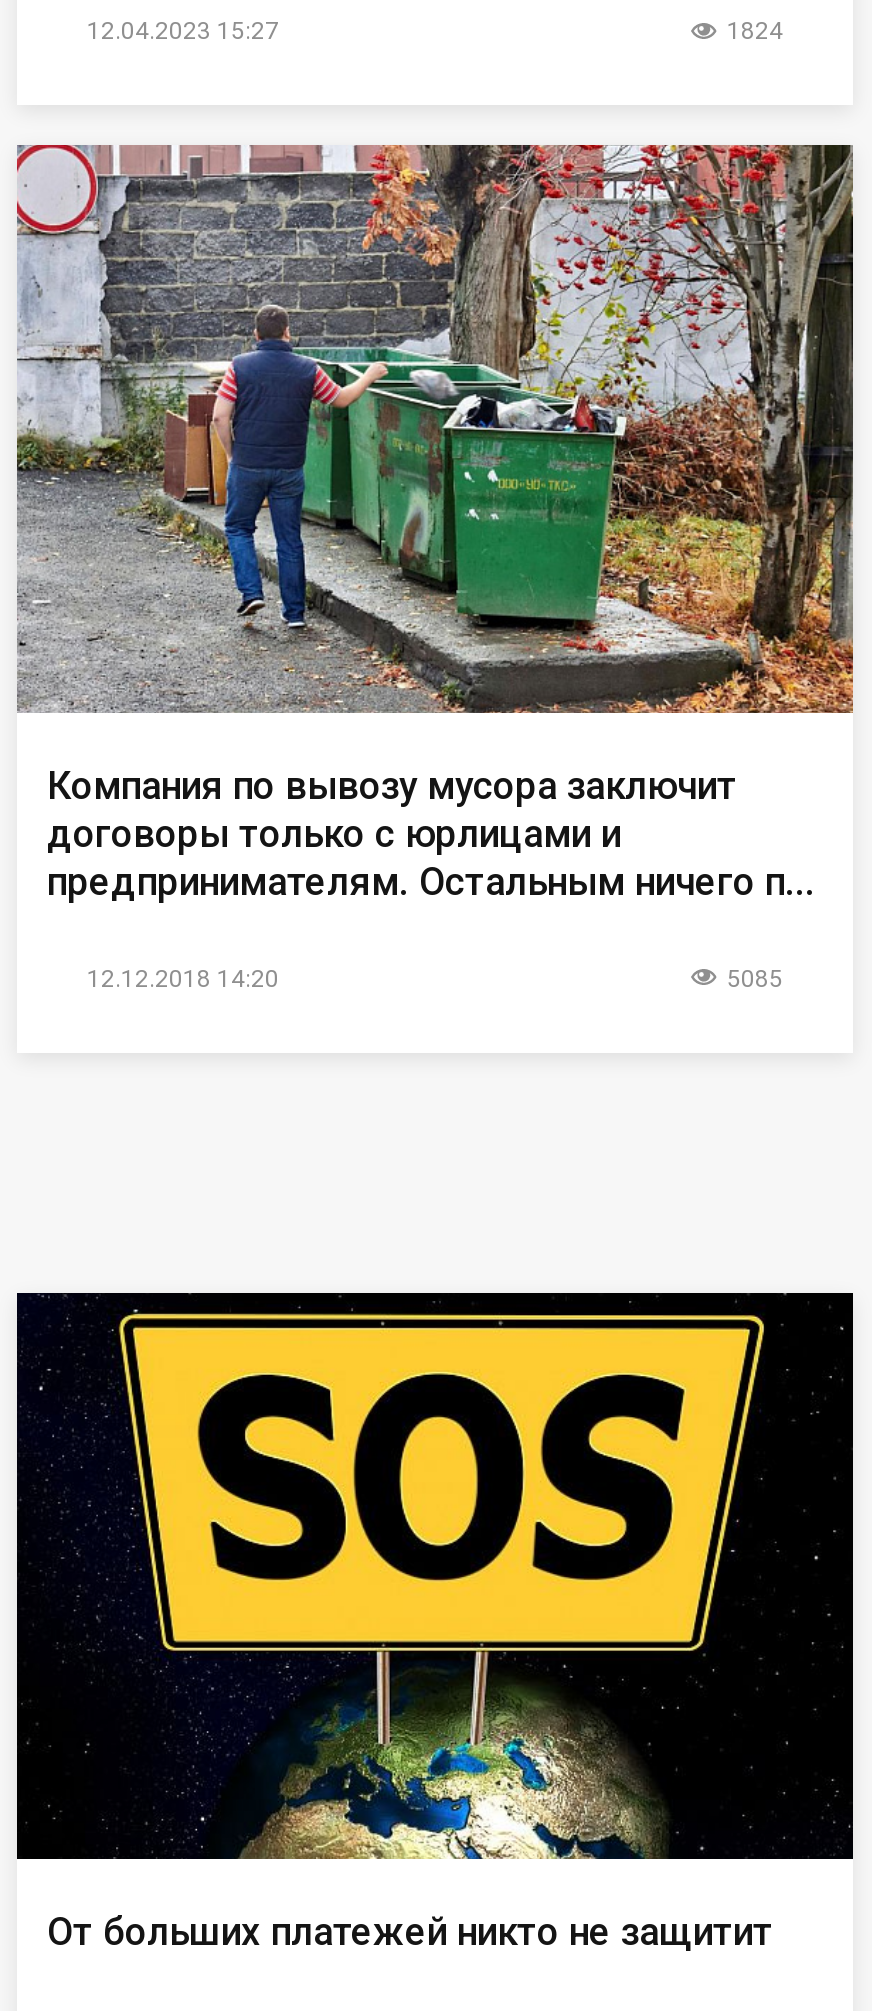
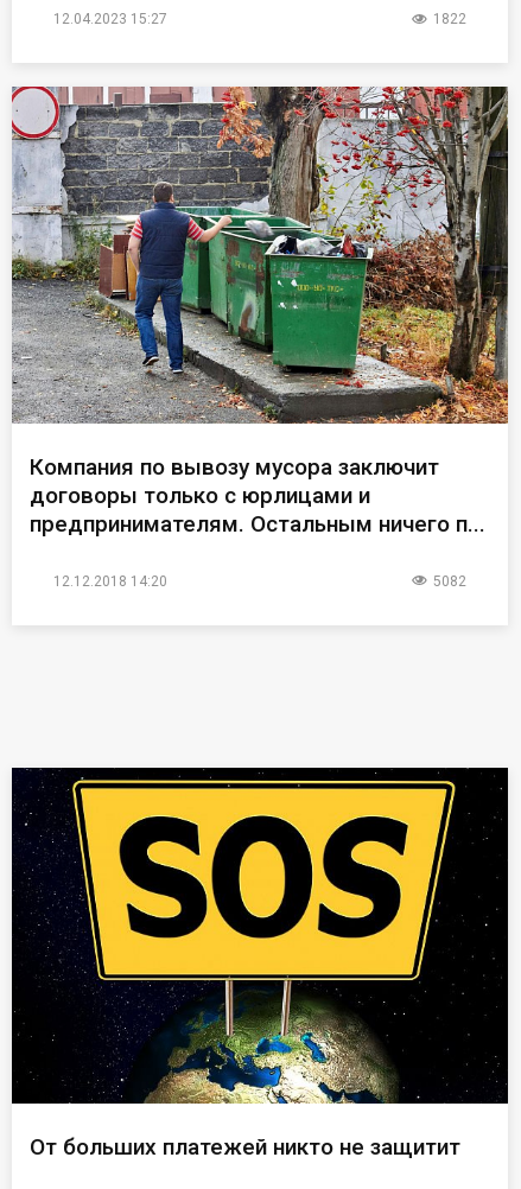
[727,18,783,46] 1824 -> [433,11,466,28] 1822
[727,964,783,992] 5085 -> [433,573,466,589] 5082

